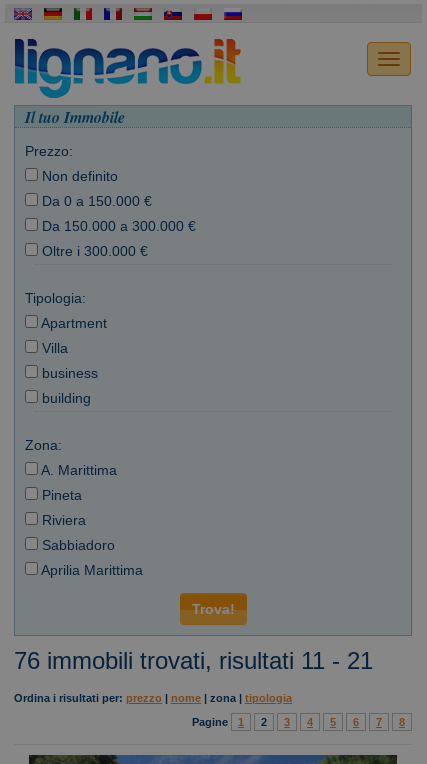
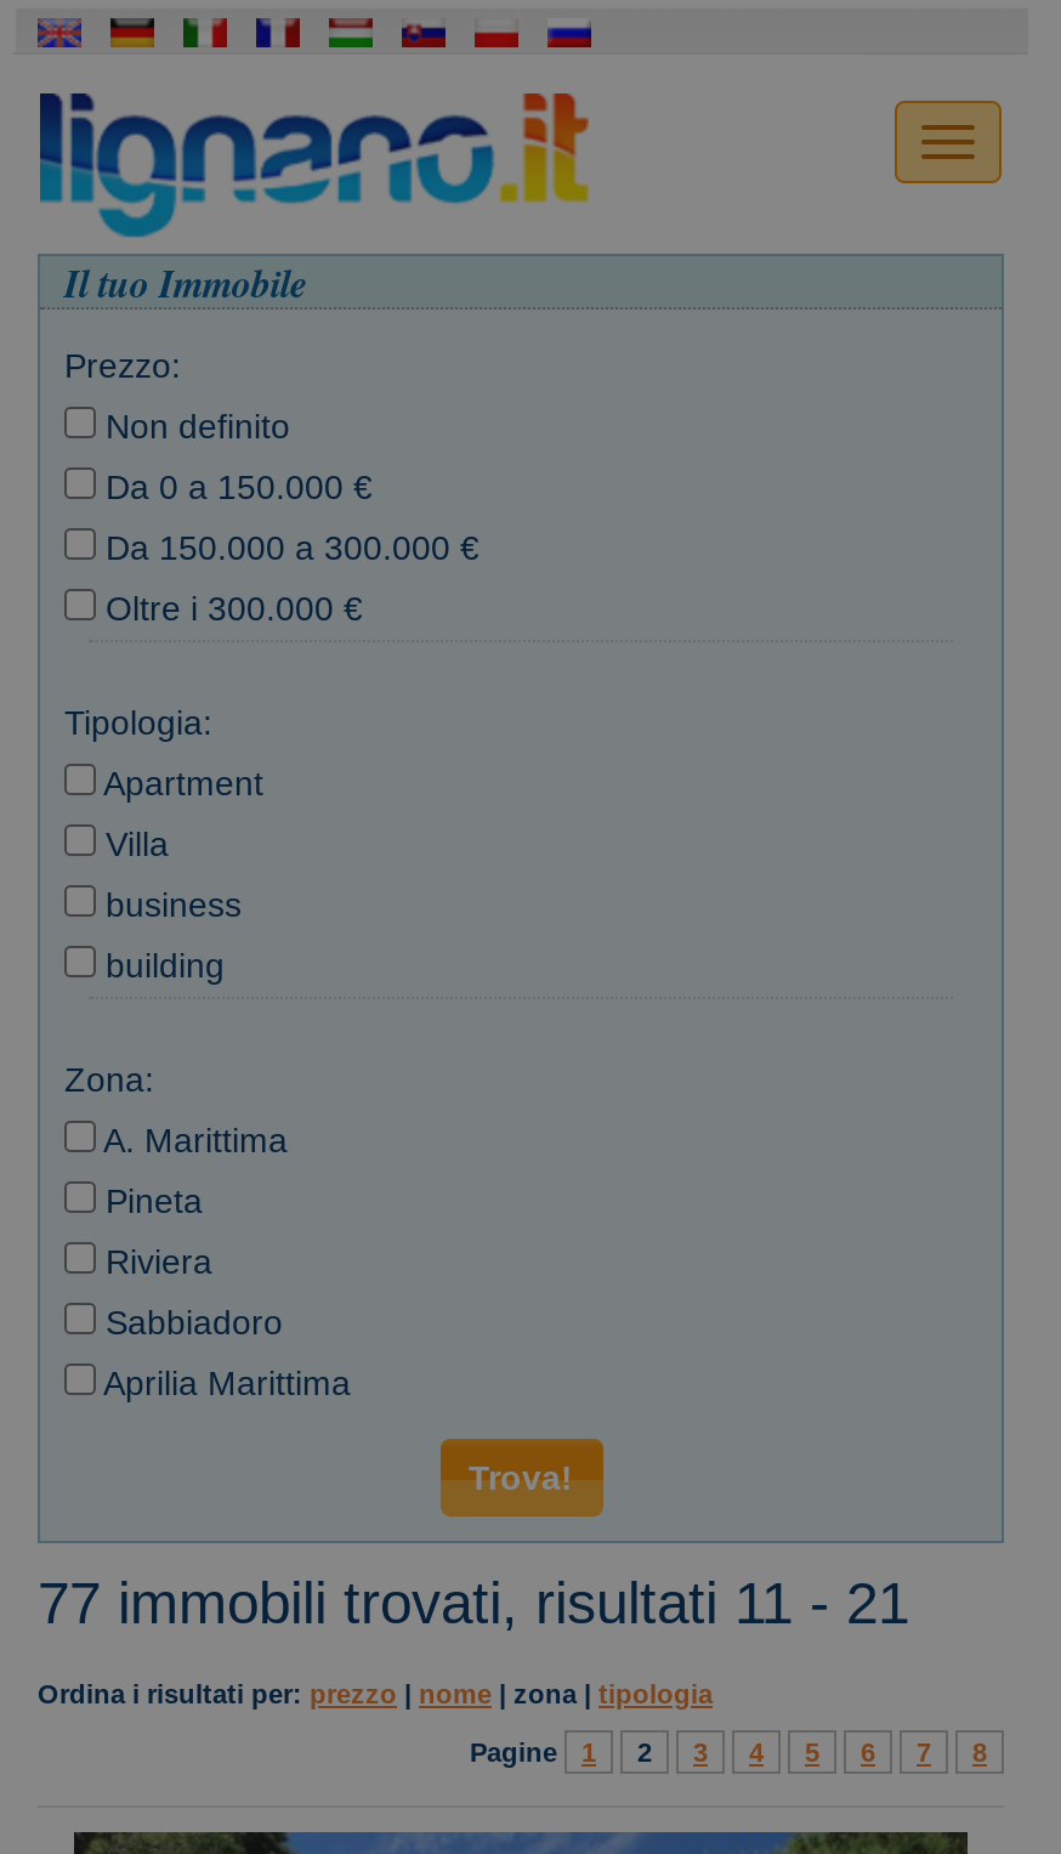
[14,647,373,674] 76 immobili trovati, risultati 11 - 21 -> [38,1570,909,1635] 77 immobili trovati, risultati 11 - 21

